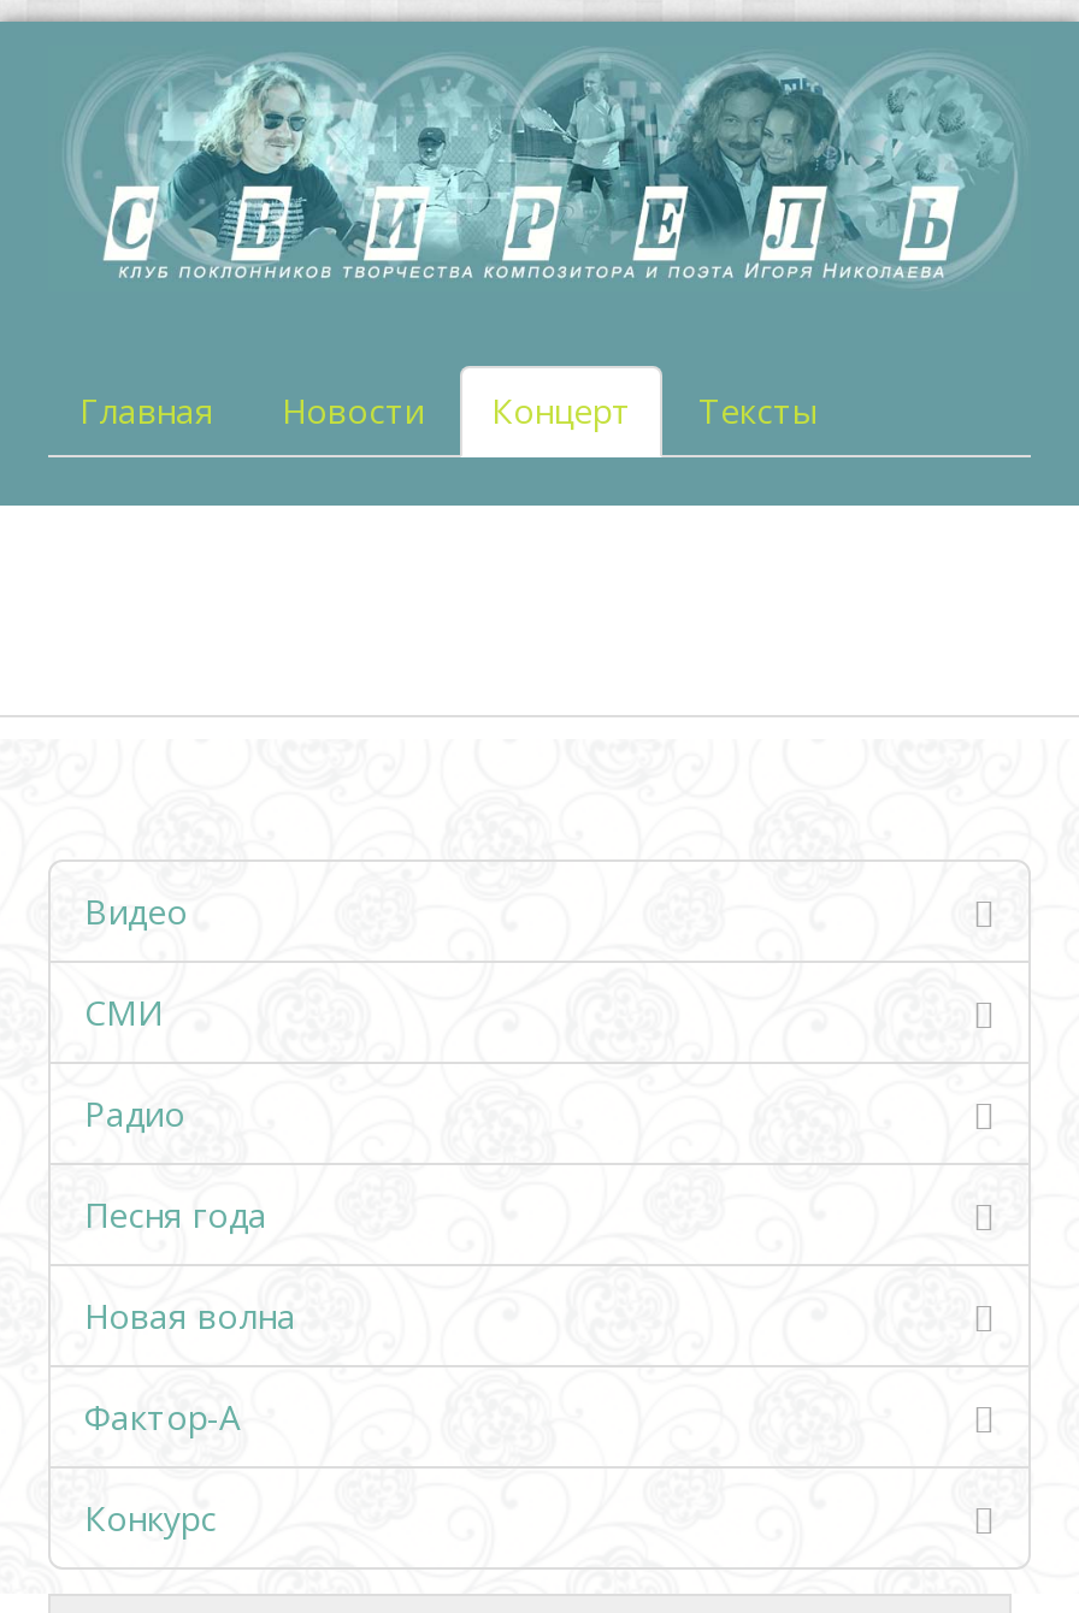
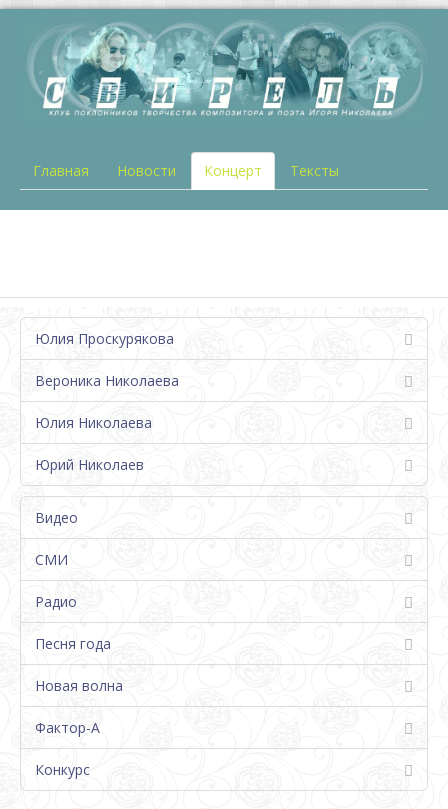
none -> [35,329,179,474] Юлия Проскурякова | Вероника Николаева | Юлия Николаева | Юрий Николаев

